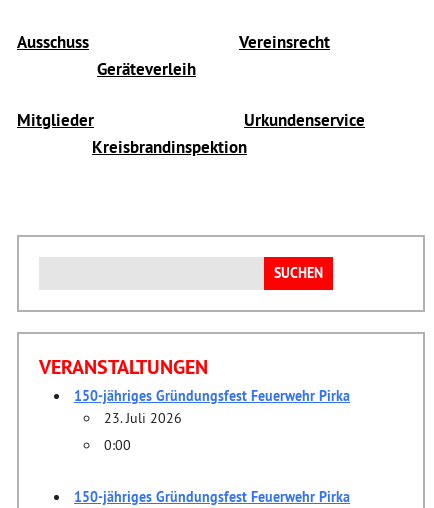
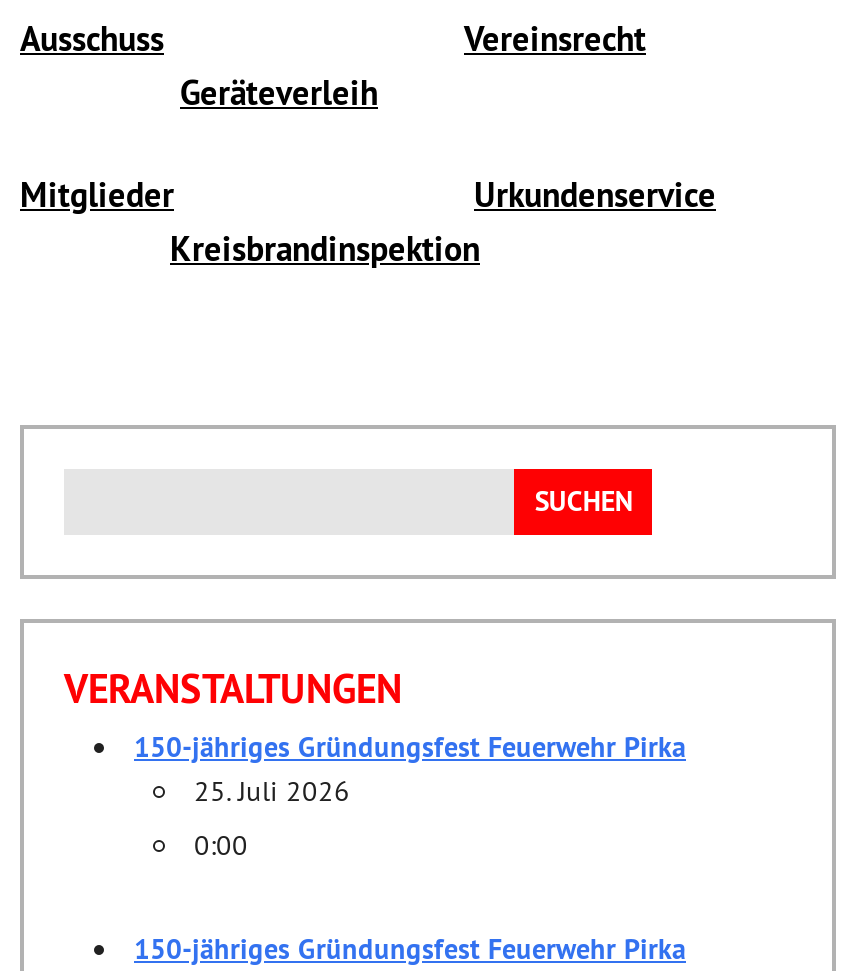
[104,409,182,427] 23. Juli 2026 -> [194,773,350,809] 25. Juli 2026

